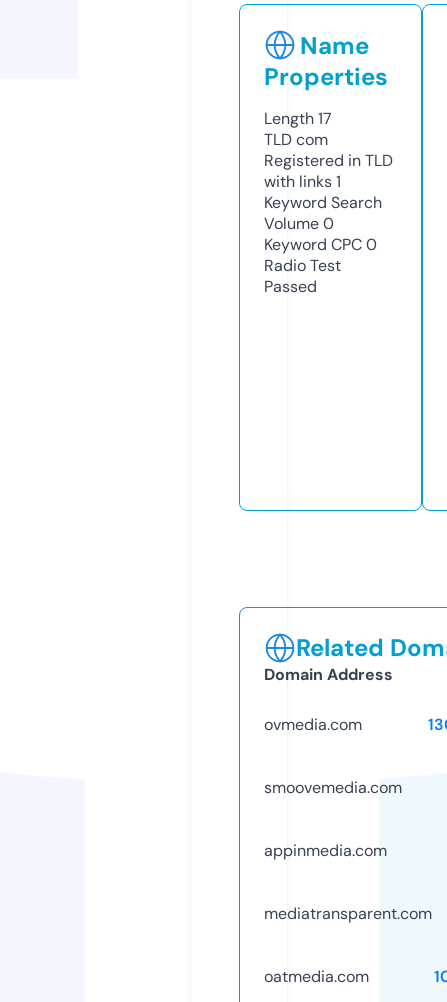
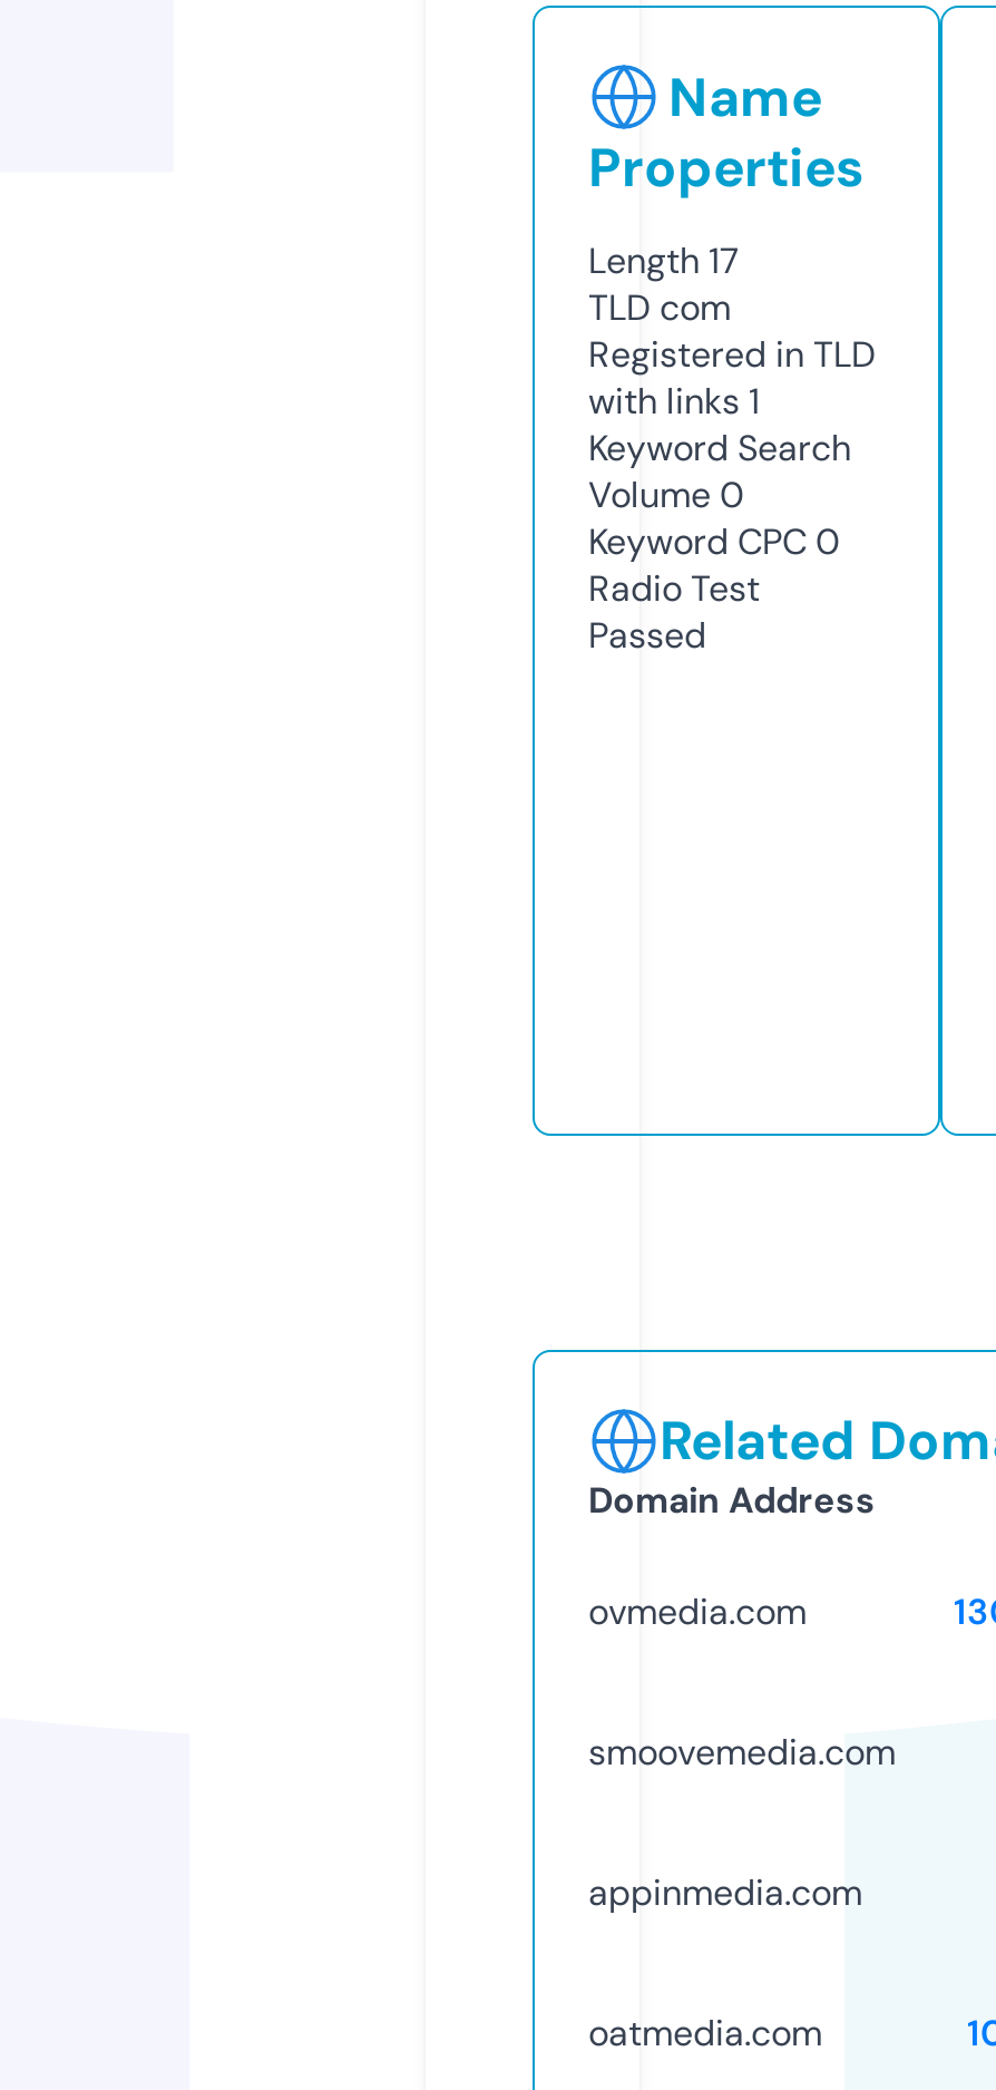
[264,903,432,924] mediatransparent.com -> none

